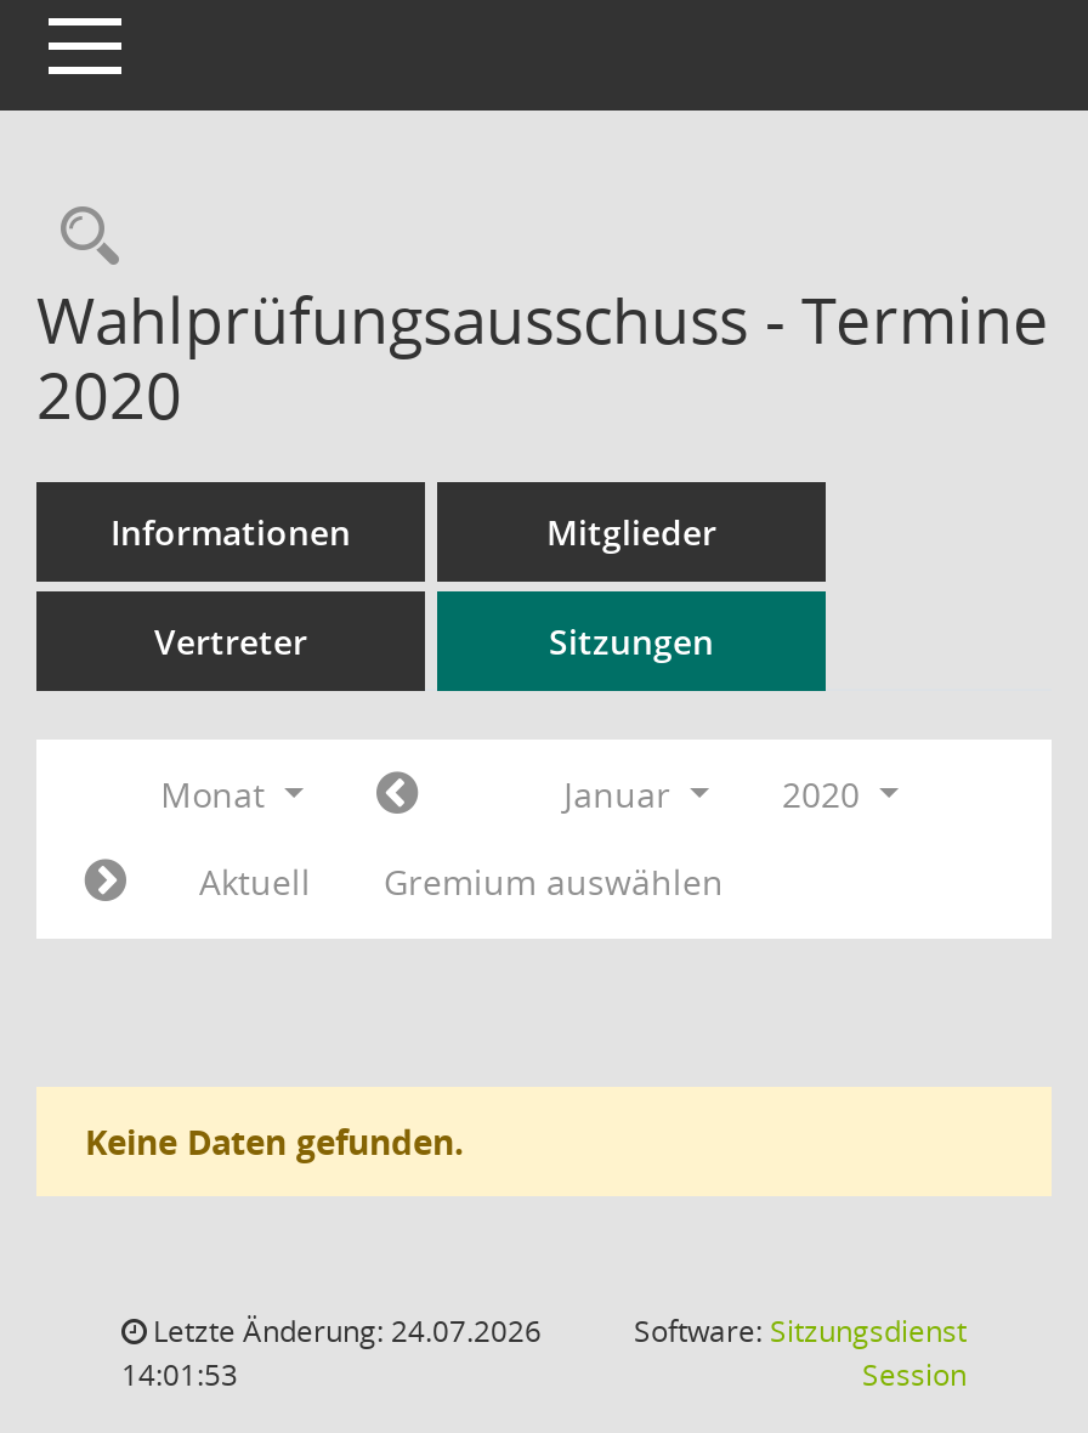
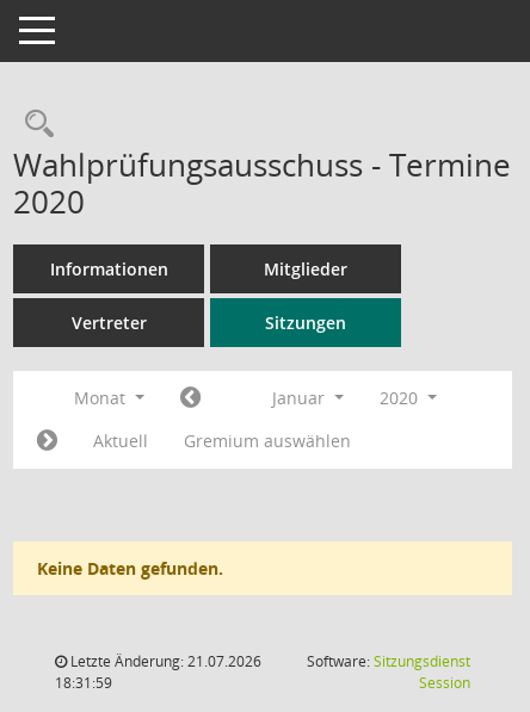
[146,1310,542,1352] Letzte Änderung: 24.07.2026 -> [67,651,261,671] Letzte Änderung: 21.07.2026
[121,1354,238,1395] 14:01:53 -> [55,673,112,693] 18:31:59

